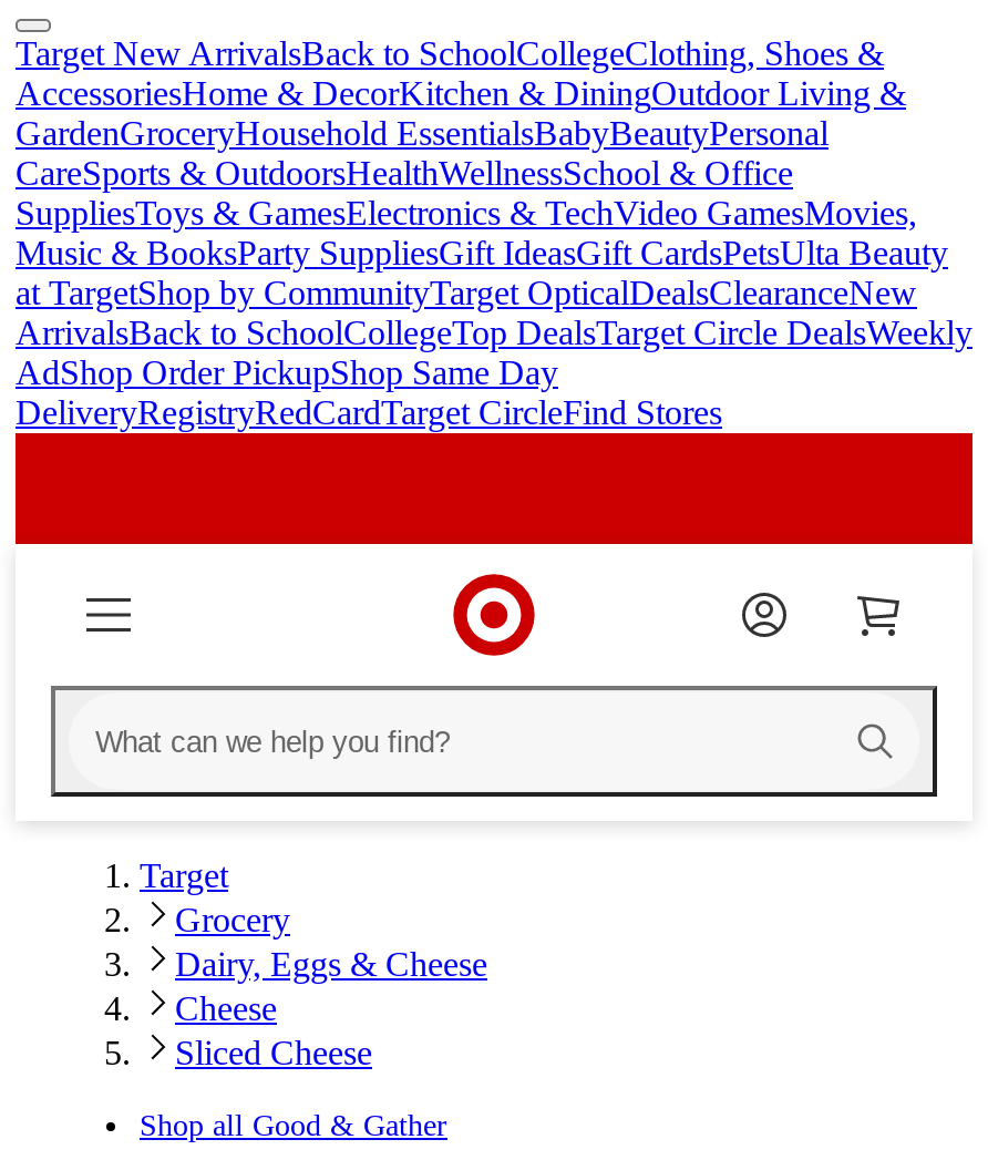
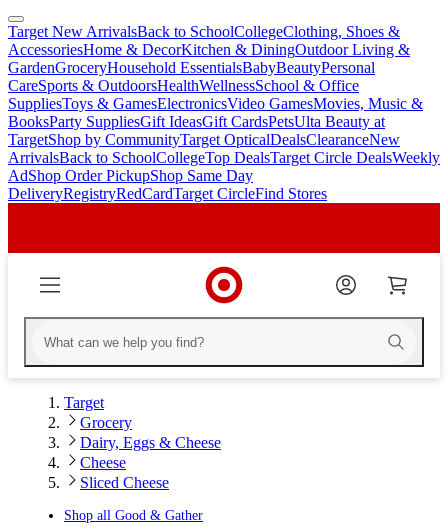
[16,194,948,311] SuppliesToys & GamesElectronics & TechVideo GamesMovies, | Music & BooksParty SuppliesGift IdeasGift CardsPetsUlta Beauty | at TargetShop by CommunityTarget OpticalDealsClearanceNew -> [8,95,423,148] SuppliesToys & GamesElectronicsVideo GamesMovies, Music & | BooksParty SuppliesGift IdeasGift CardsPetsUlta Beauty at | TargetShop by CommunityTarget OpticalDealsClearanceNew

